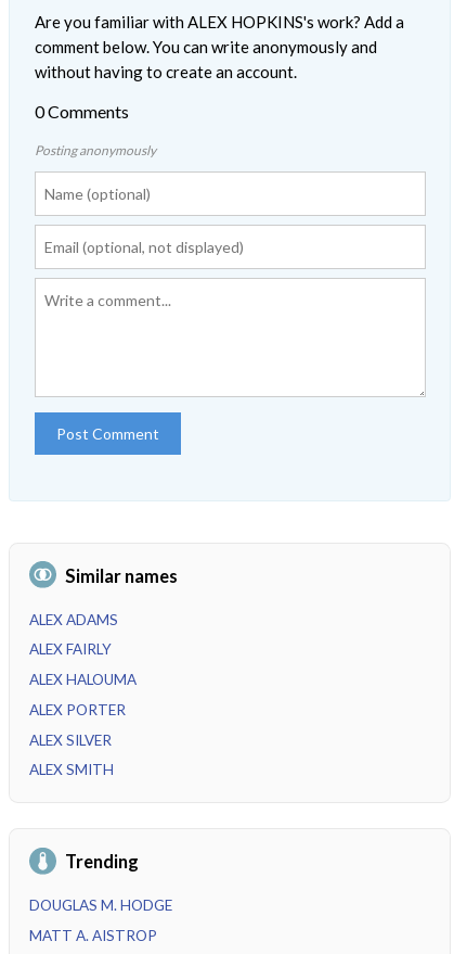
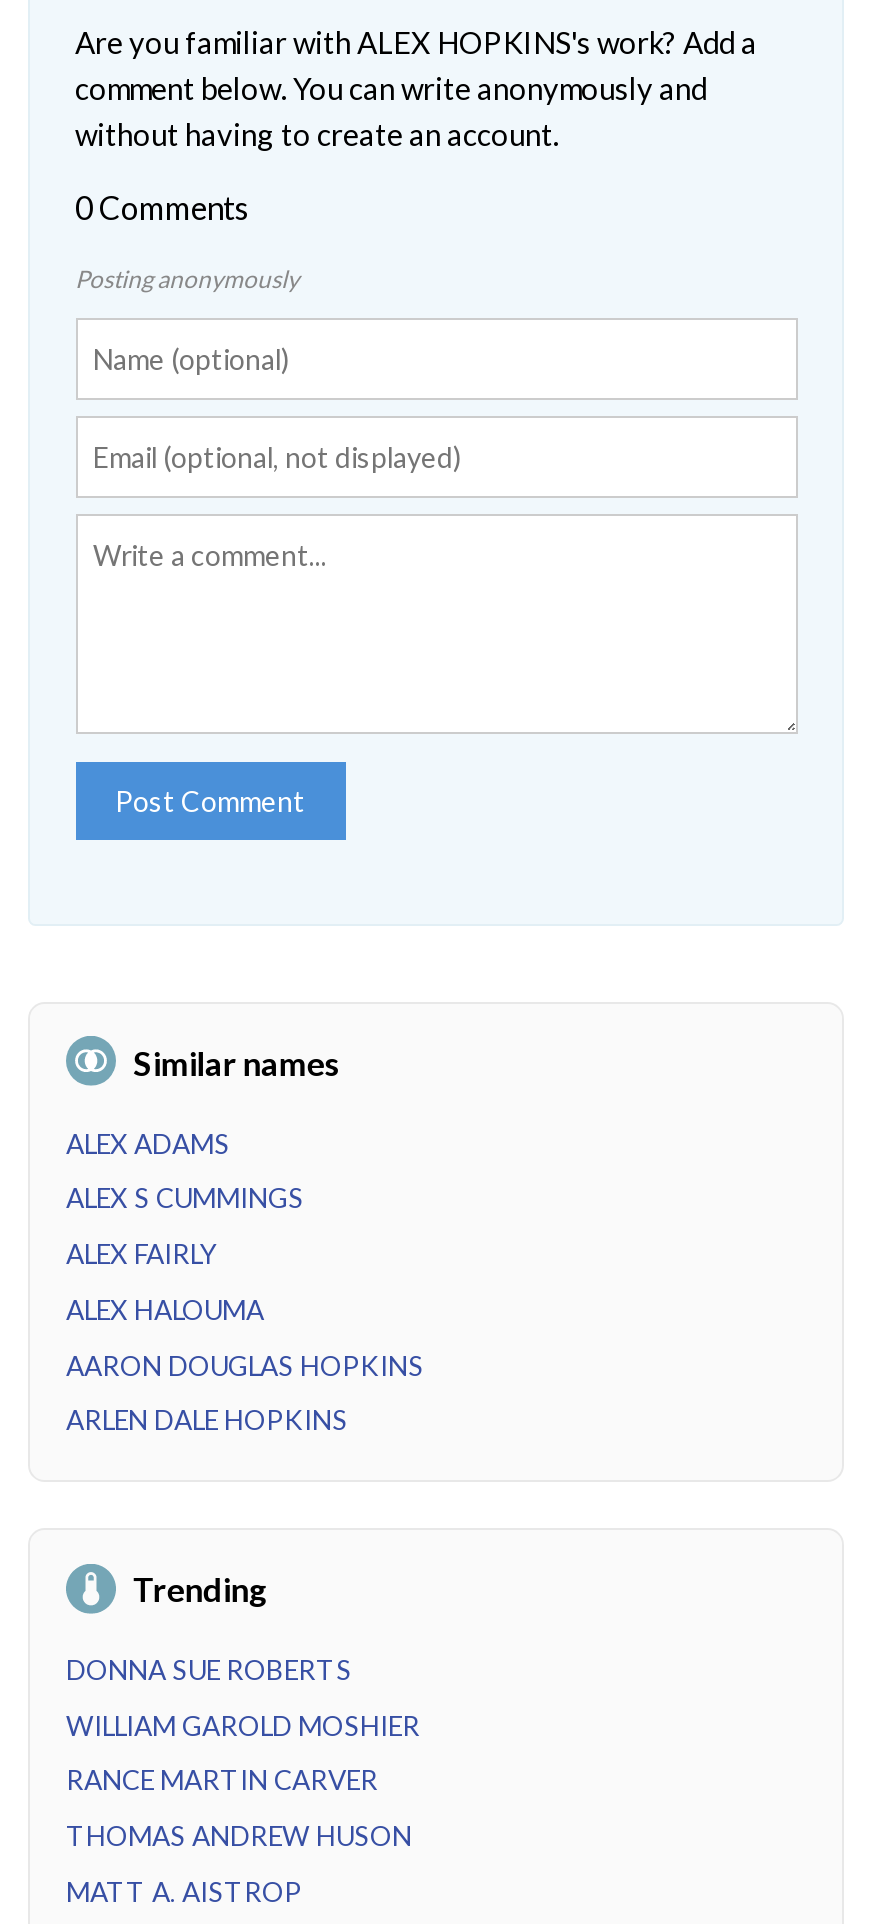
none -> [66,1183,304,1215] ALEX S CUMMINGS
[29,701,126,779] ALEX PORTER | ALEX SILVER | ALEX SMITH -> [66,1349,424,1437] AARON DOUGLAS HOPKINS | ARLEN DALE HOPKINS
[29,896,172,914] DOUGLAS M. HODGE -> [66,1654,420,1852] DONNA SUE ROBERTS | WILLIAM GAROLD MOSHIER | RANCE MARTIN CARVER | THOMAS ANDREW HUSON

